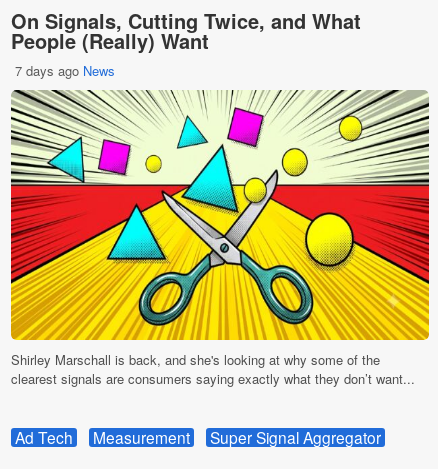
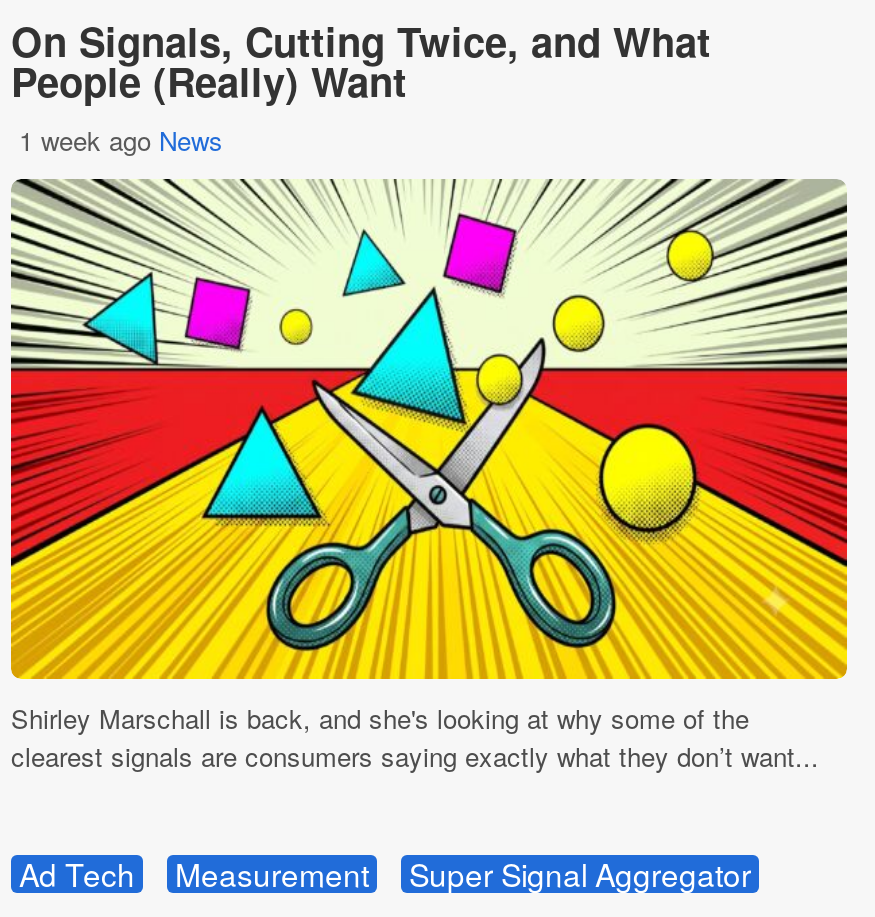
[15,61,115,80] 7 days ago News -> [19,121,223,159] 1 week ago News

